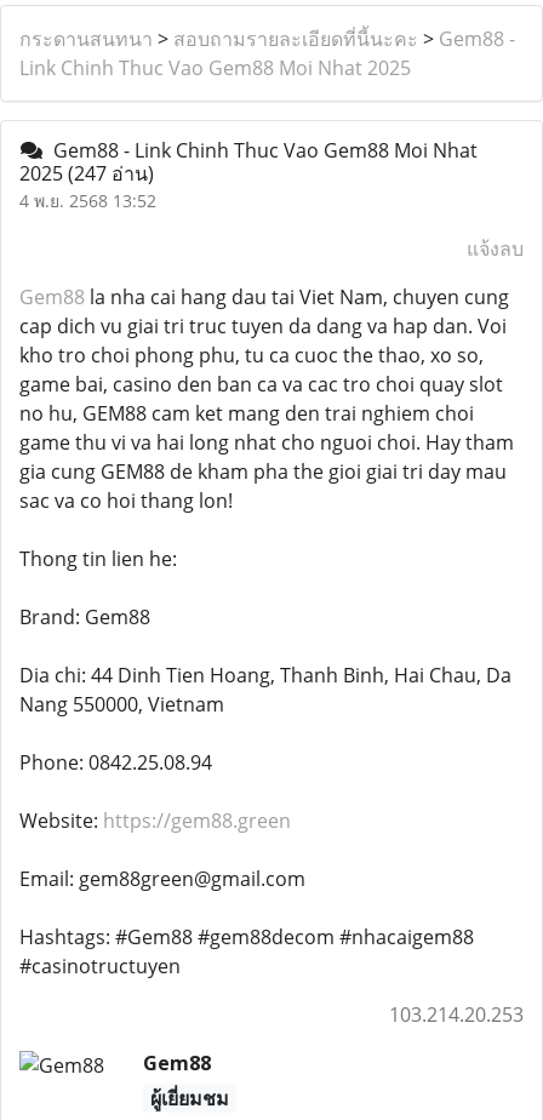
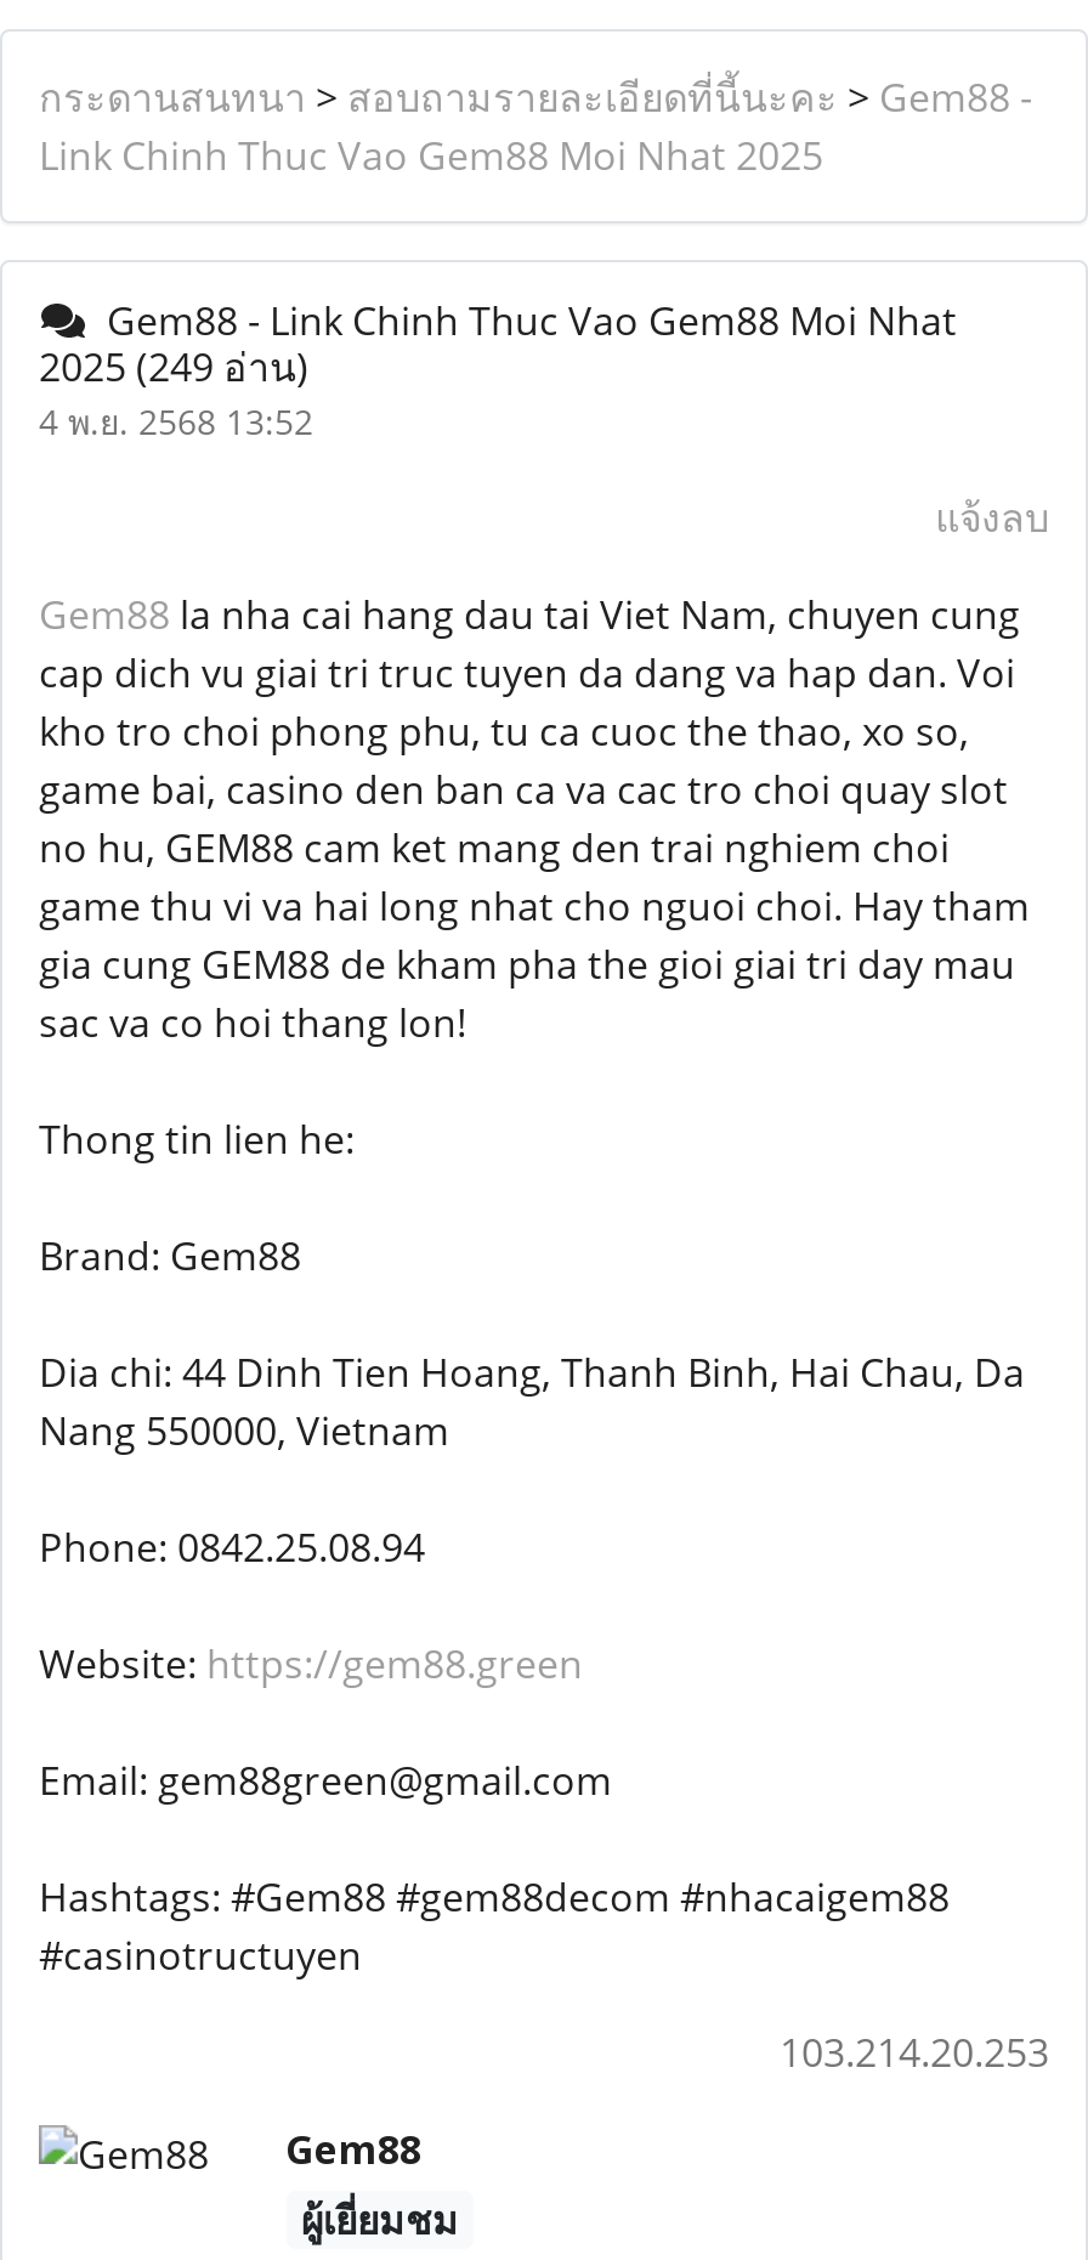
[19,160,154,187] 2025 (247 อ่าน) -> [39,340,308,393] 2025 (249 อ่าน)

